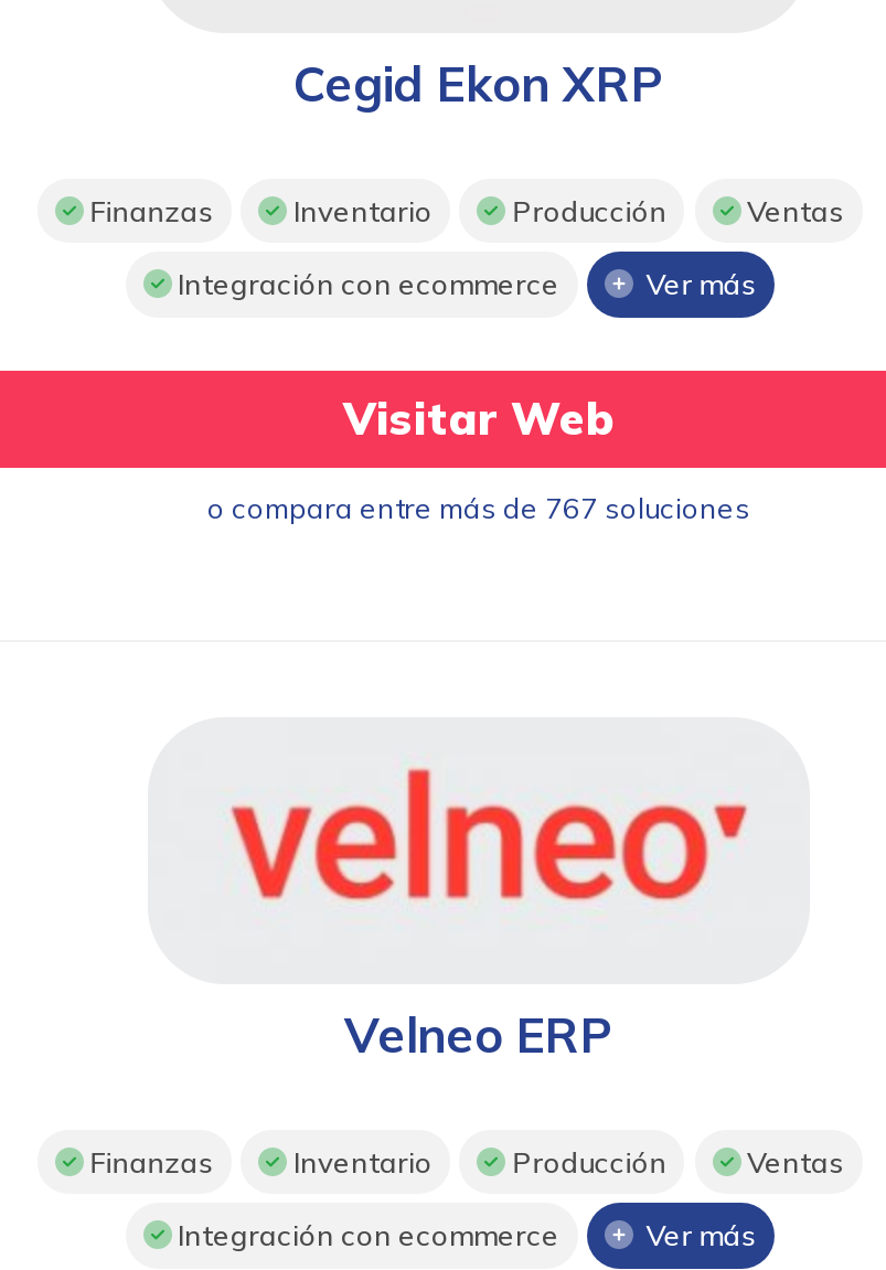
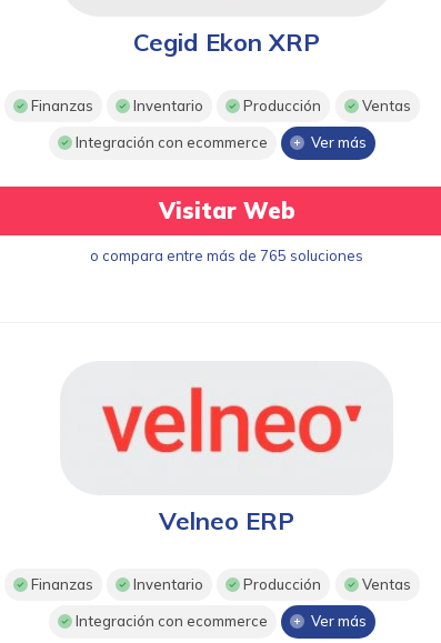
[207,489,750,525] o compara entre más de 767 soluciones -> [90,246,363,264] o compara entre más de 765 soluciones

